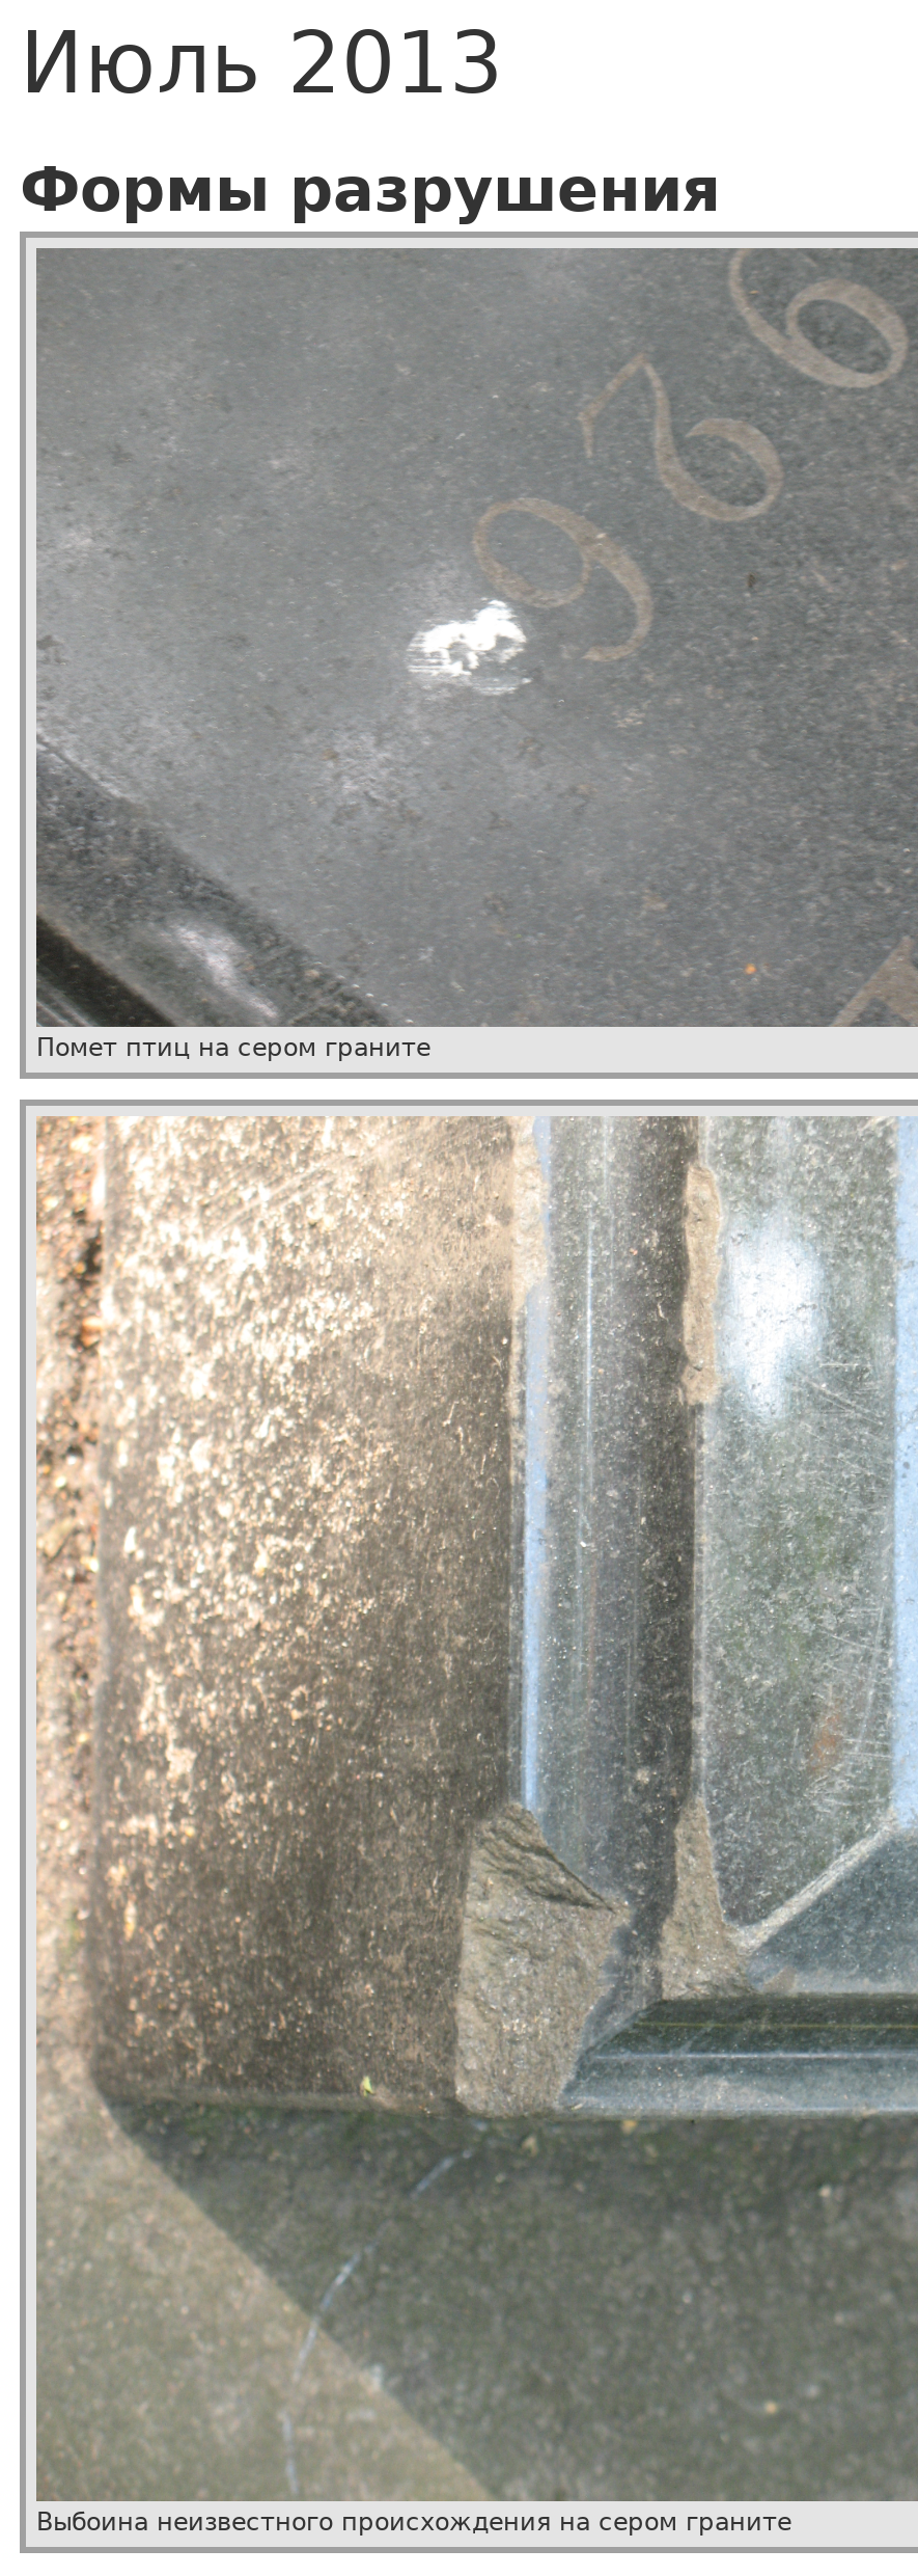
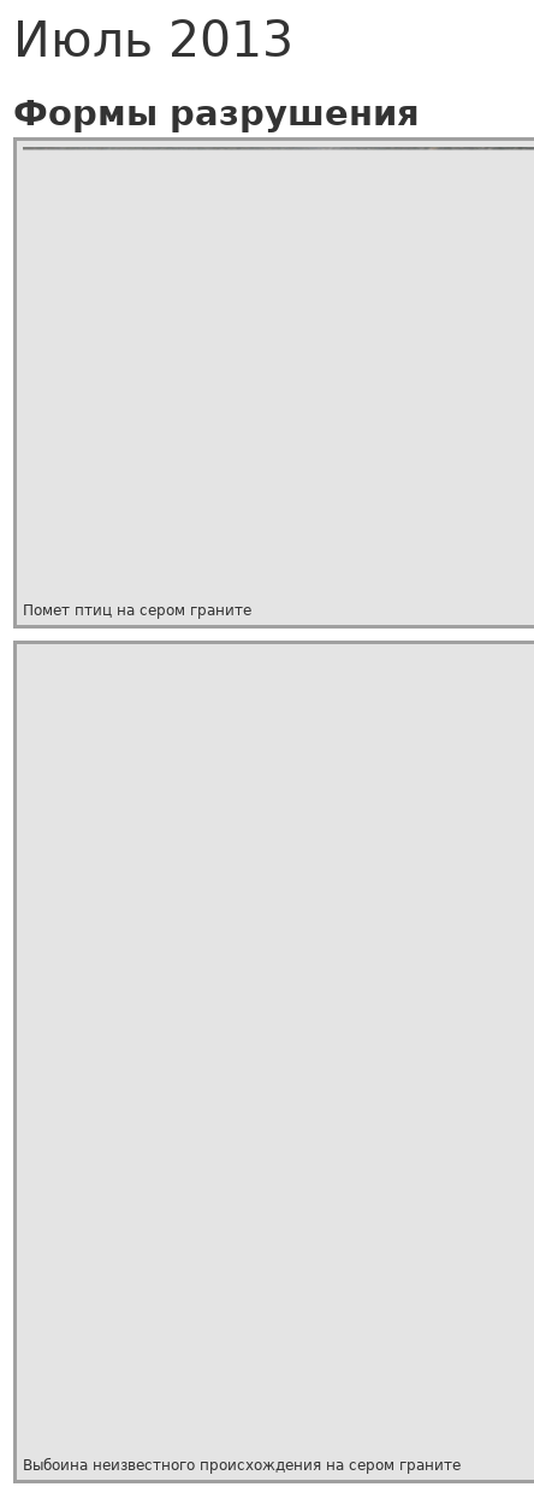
[34,250,912,1029] [image] -> none
[34,1114,912,2503] [image] -> none

